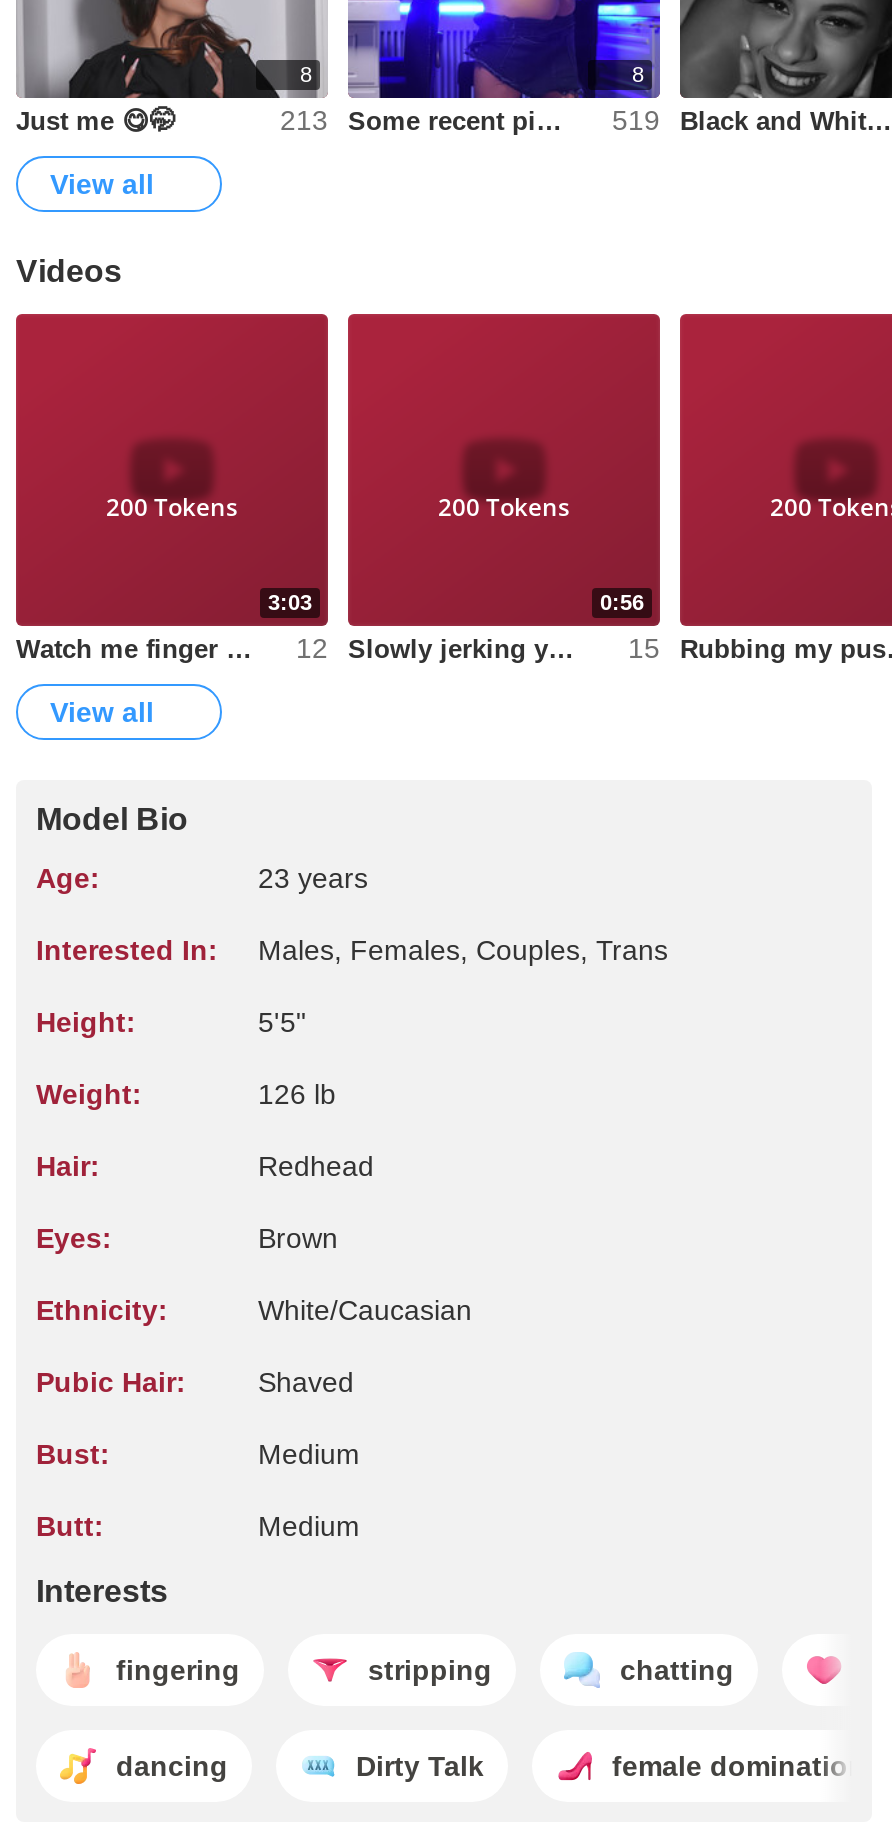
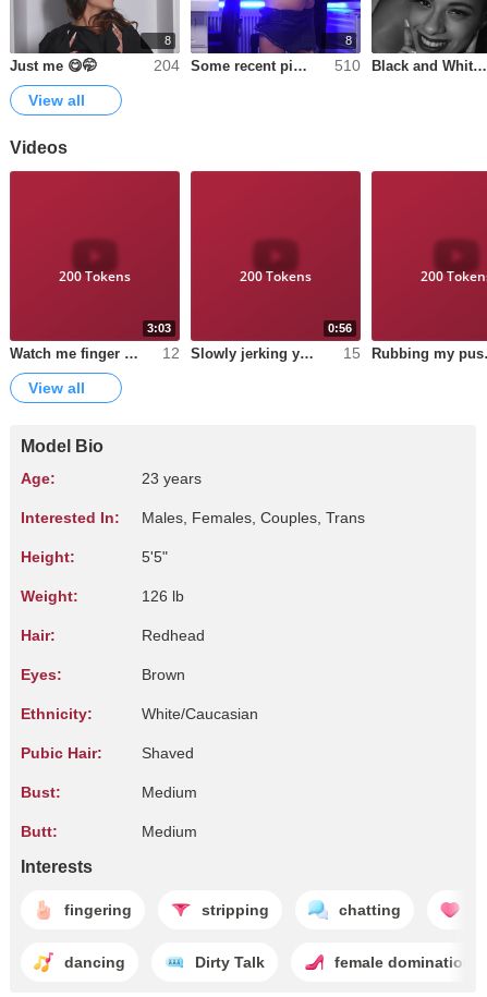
[280,104,328,136] 213 -> [154,57,180,74] 204
[612,104,660,136] 519 -> [334,57,361,74] 510

